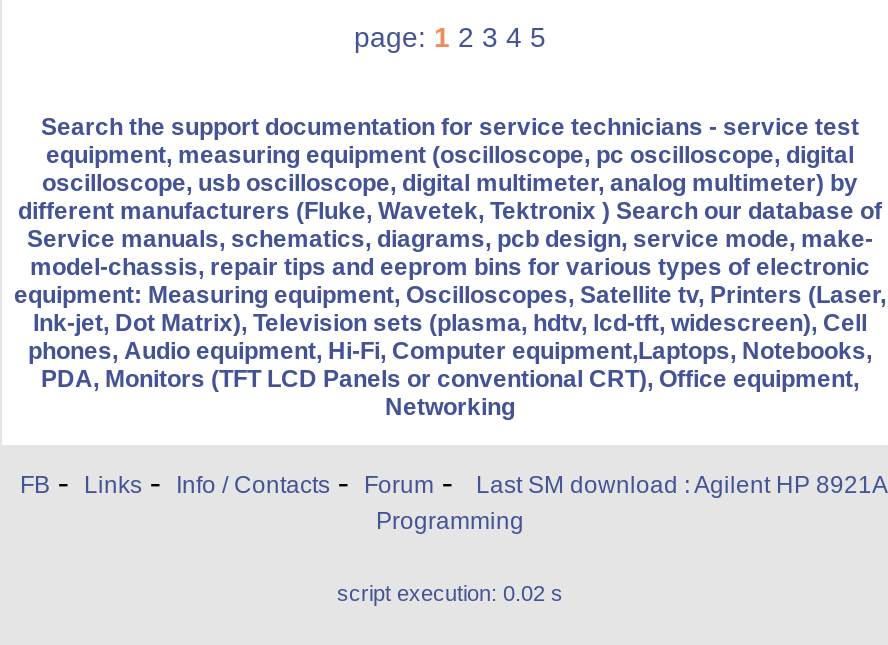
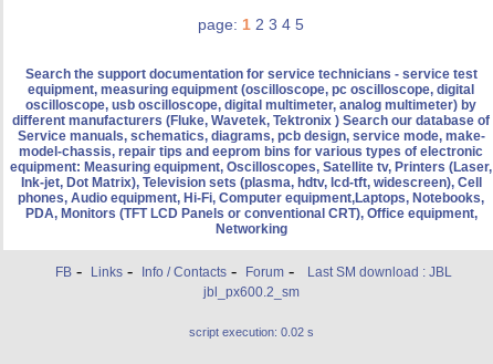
[20,465,888,535] FB - Links - Info / Contacts - Forum - Last SM download : Agilent HP 8921A | Programming -> [55,261,452,300] FB - Links - Info / Contacts - Forum - Last SM download : JBL | jbl_px600.2_sm

